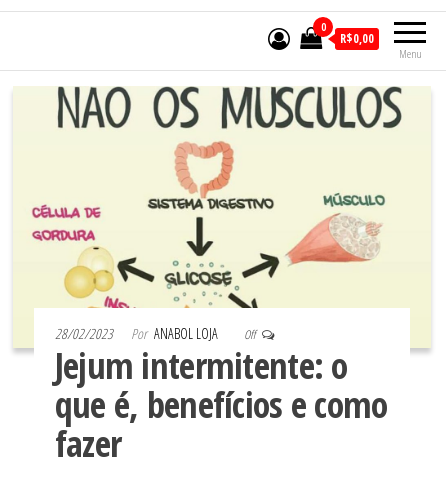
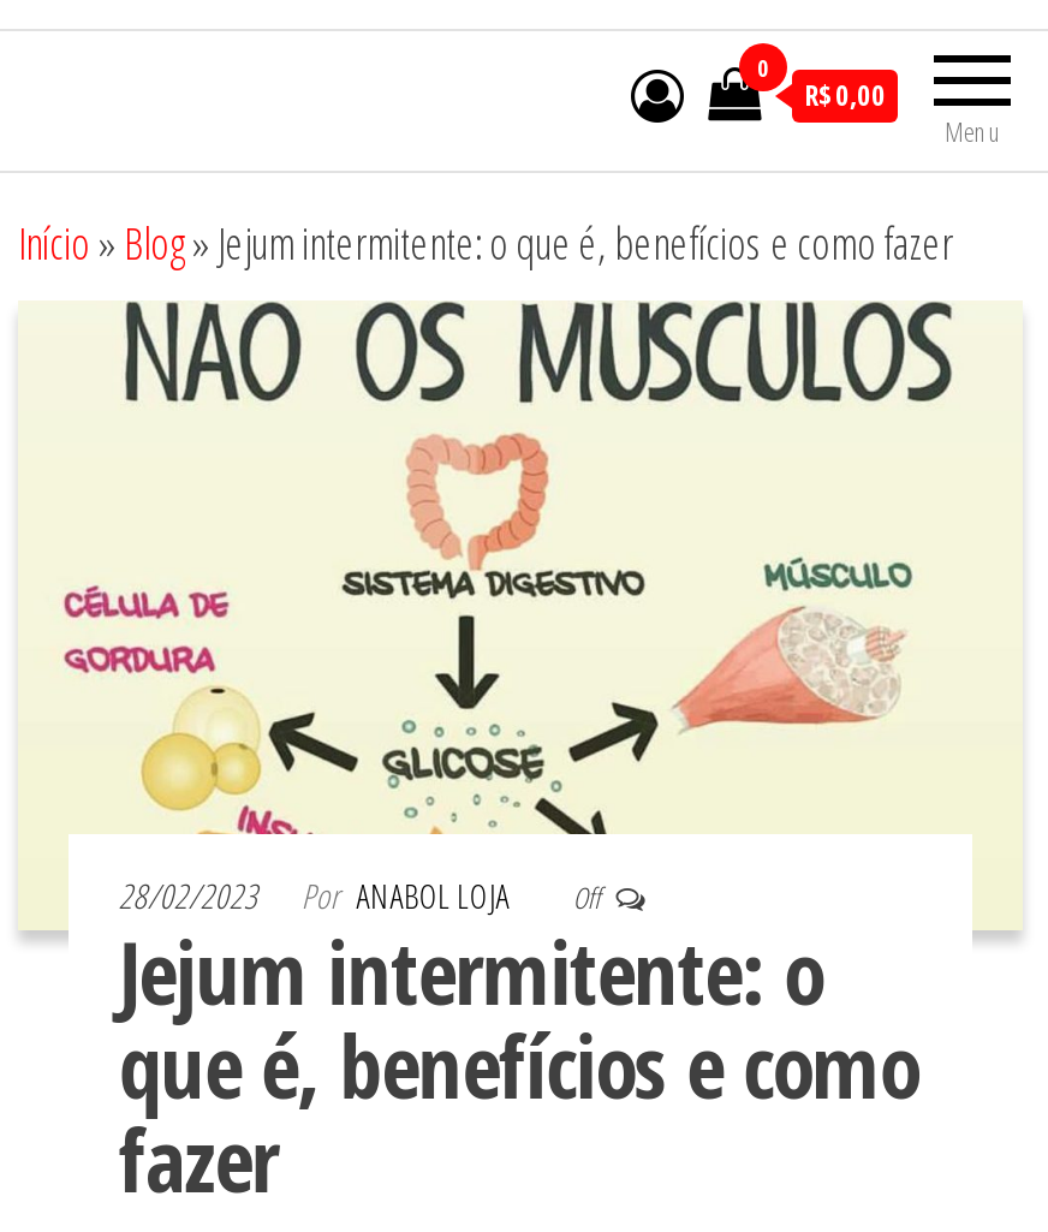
none -> [18,214,953,272] Início» Blog» Jejum intermitente: o que é, benefícios e como fazer

